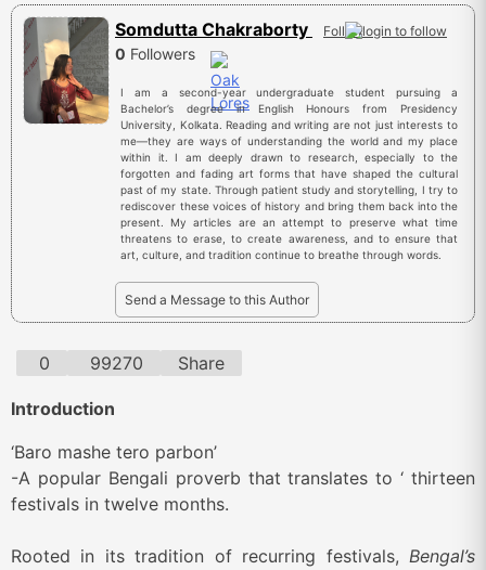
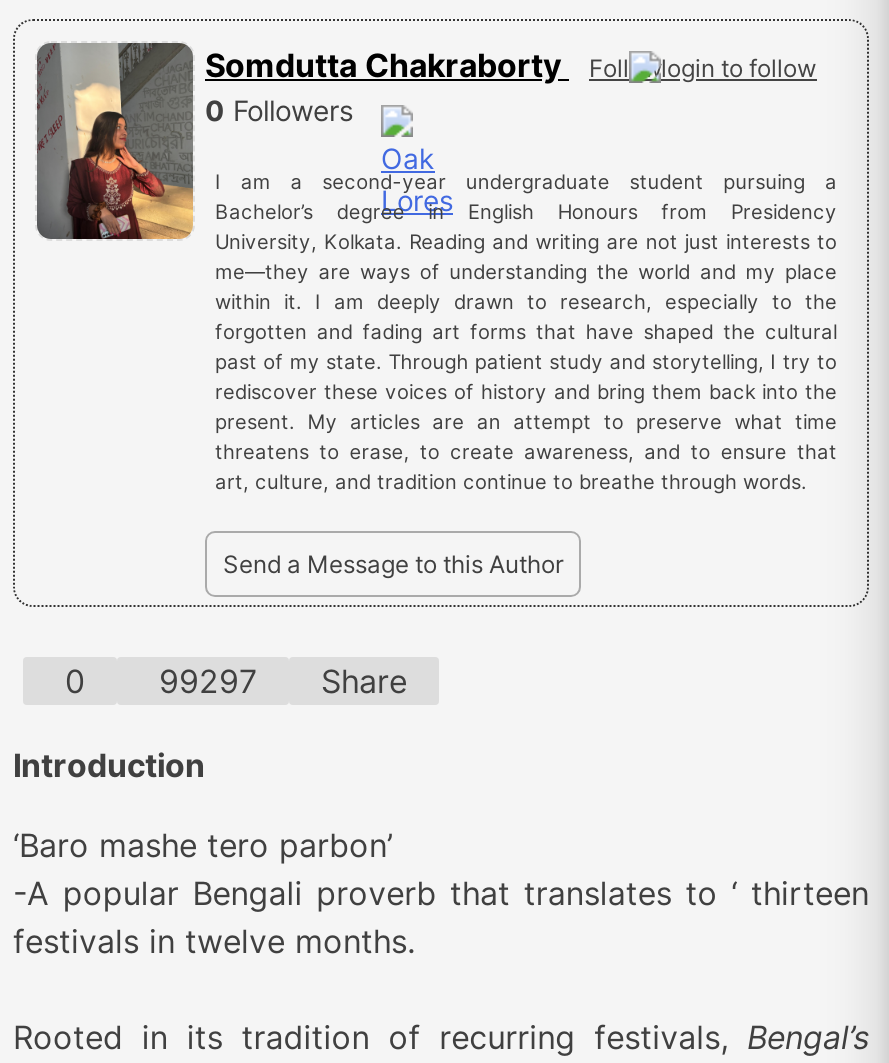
[34,352,225,374] 0 99270 Share -> [55,661,407,701] 0 99297 Share

